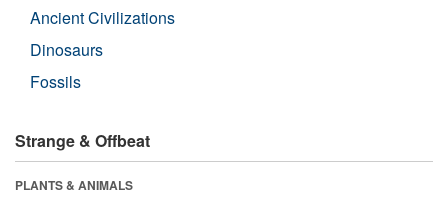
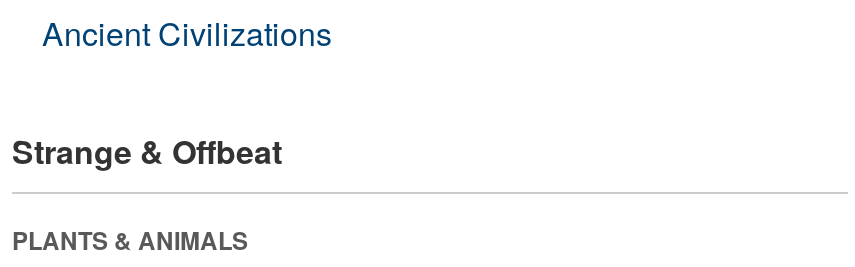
[30,38,103,93] Dinosaurs | Fossils -> none

